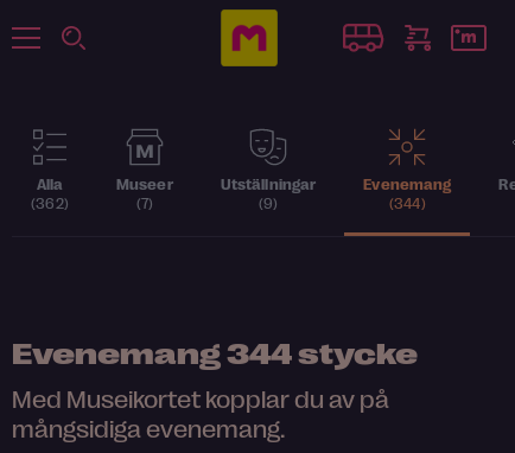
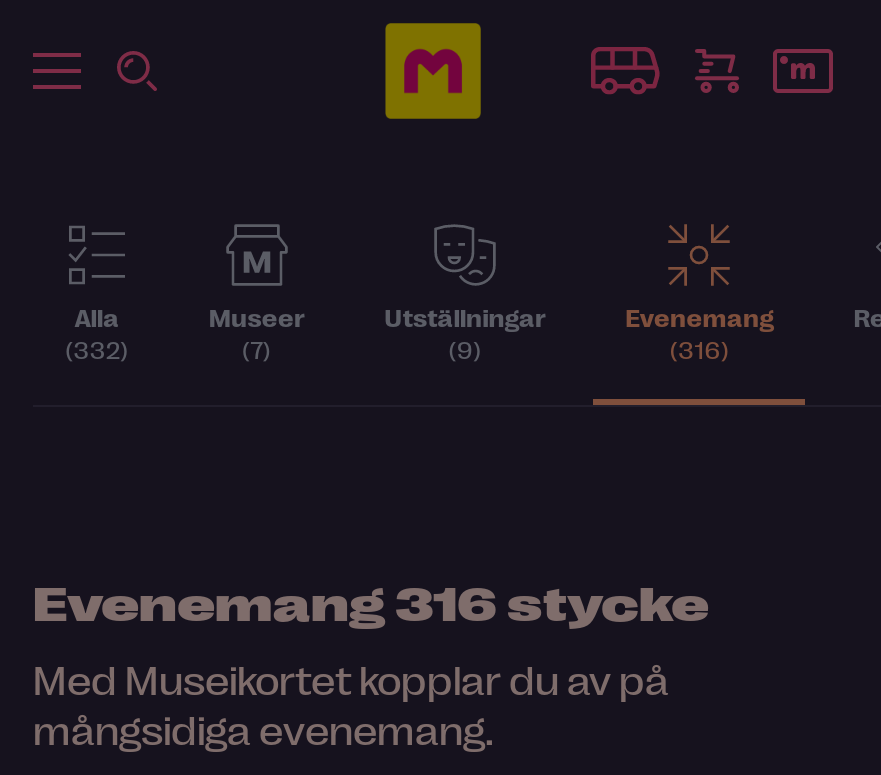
[31,194,69,211] (362) -> [65,335,129,363] (332)
[389,194,426,211] (344) -> [670,335,729,363] (316)
[12,334,418,369] Evenemang 344 stycke -> [33,571,709,629] Evenemang 316 stycke

